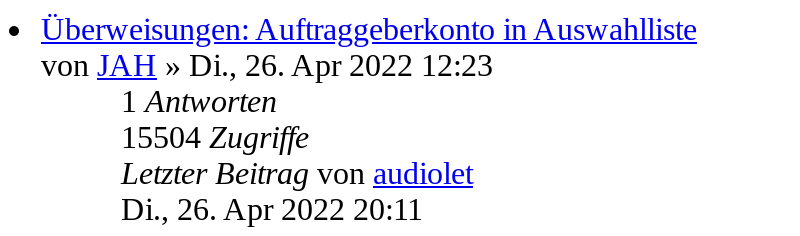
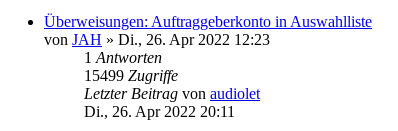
[121,120,309,154] 15504 Zugriffe -> [84,67,178,84] 15499 Zugriffe

